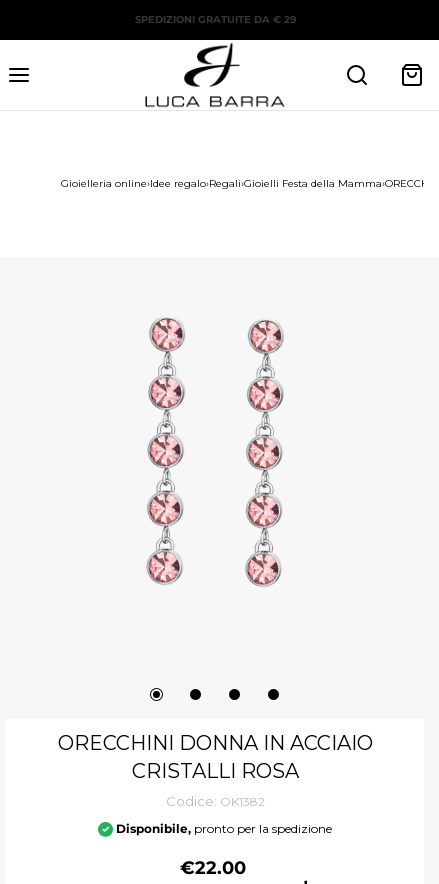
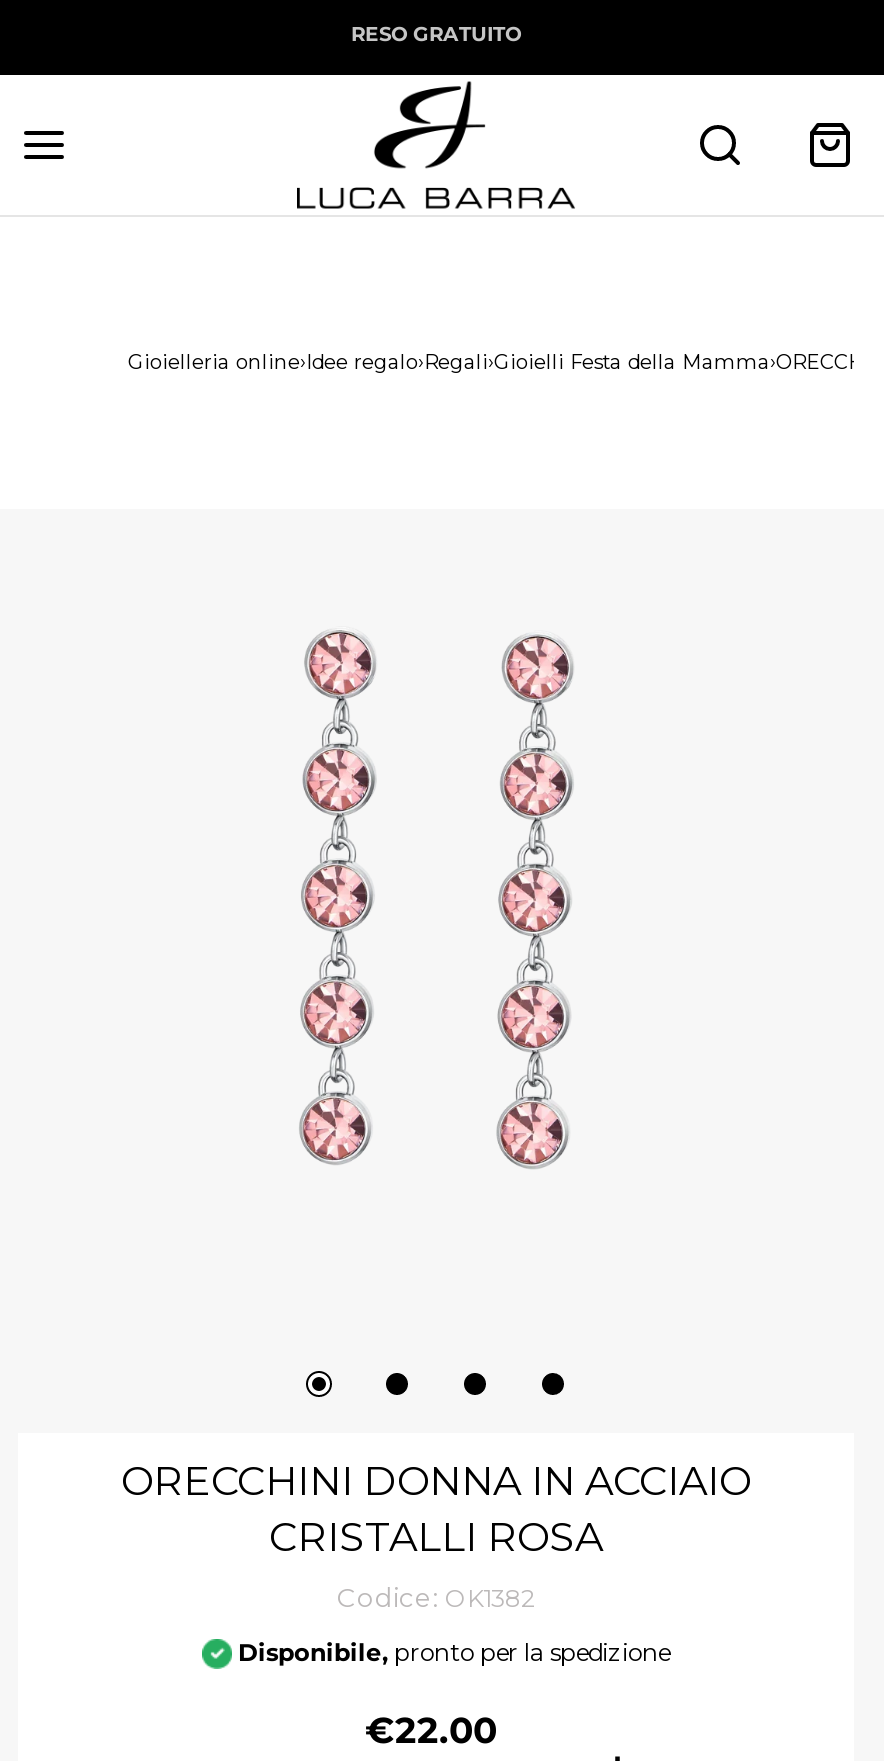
[134,13,295,26] SPEDIZIONI GRATUITE DA € 29 -> [351,21,521,47] RESO GRATUITO

